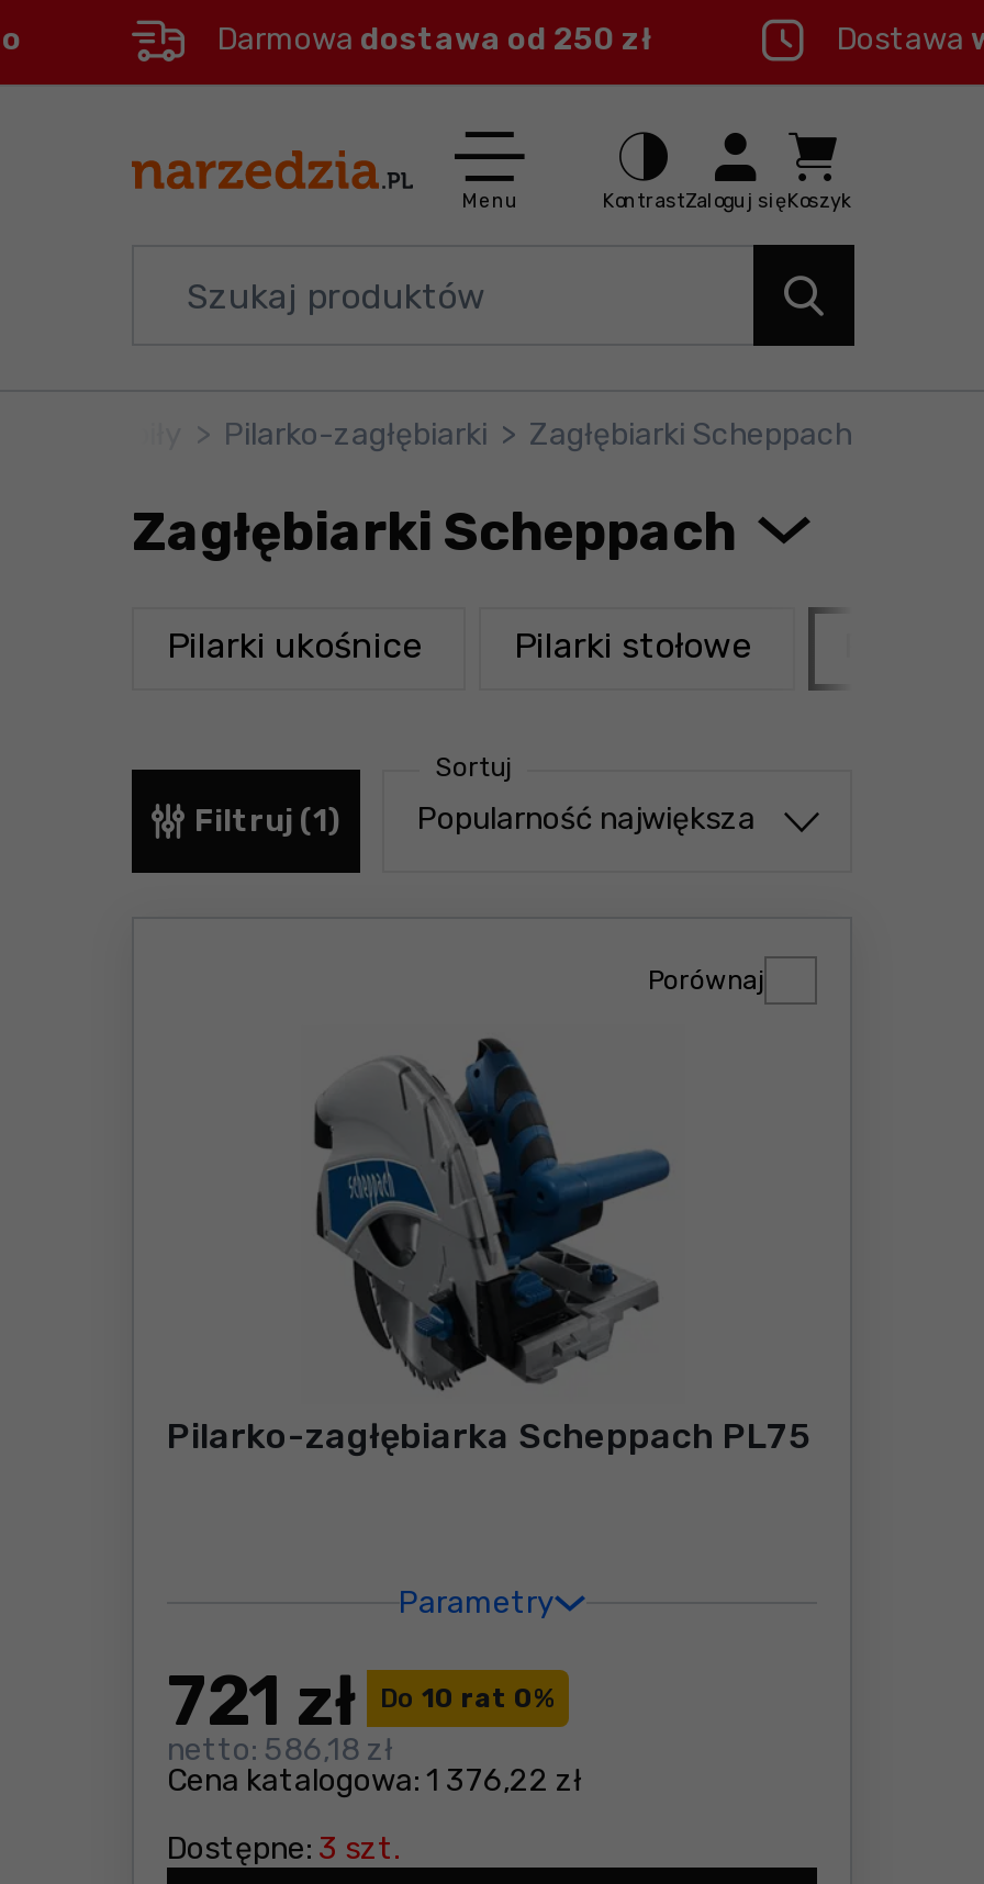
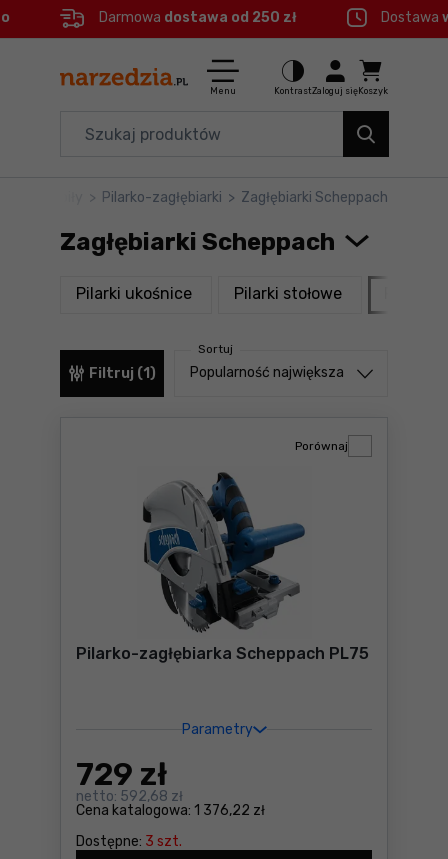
[167,1659,356,1742] 721 zł -> [76,755,167,793] 729 zł
[380,1683,556,1714] Do 10 rat 0% -> none
[167,1731,393,1769] netto: 586,18 zł -> [76,788,183,805] netto: 592,68 zł

